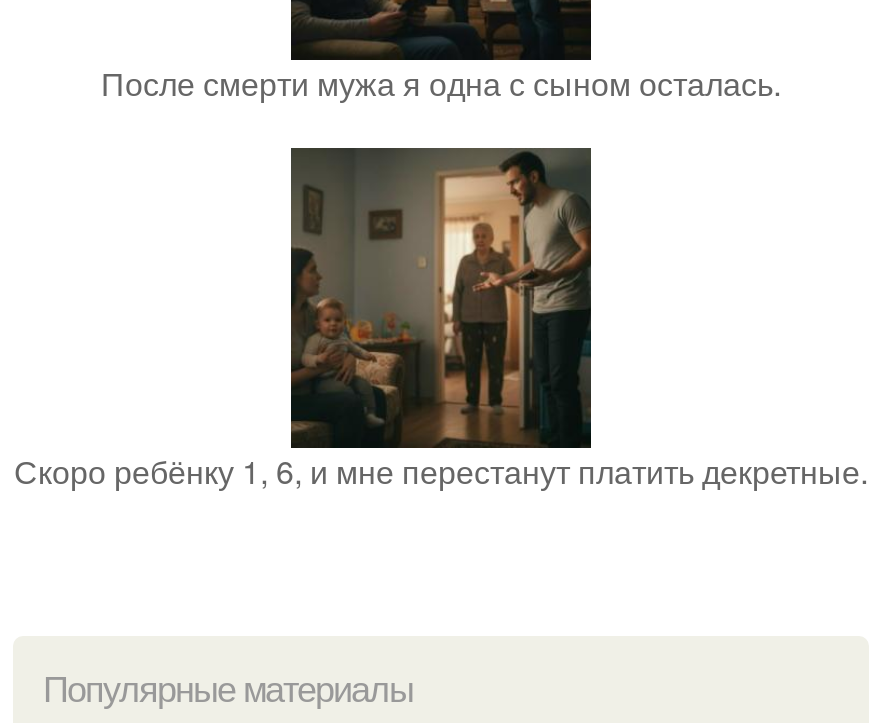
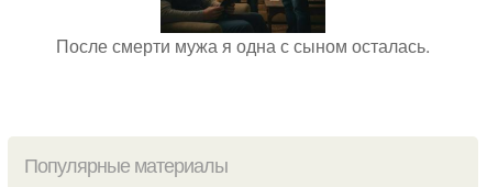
[14,146,868,494] [image] | Скоро ребёнку 1, 6, и мне перестанут платить декретные. -> none

